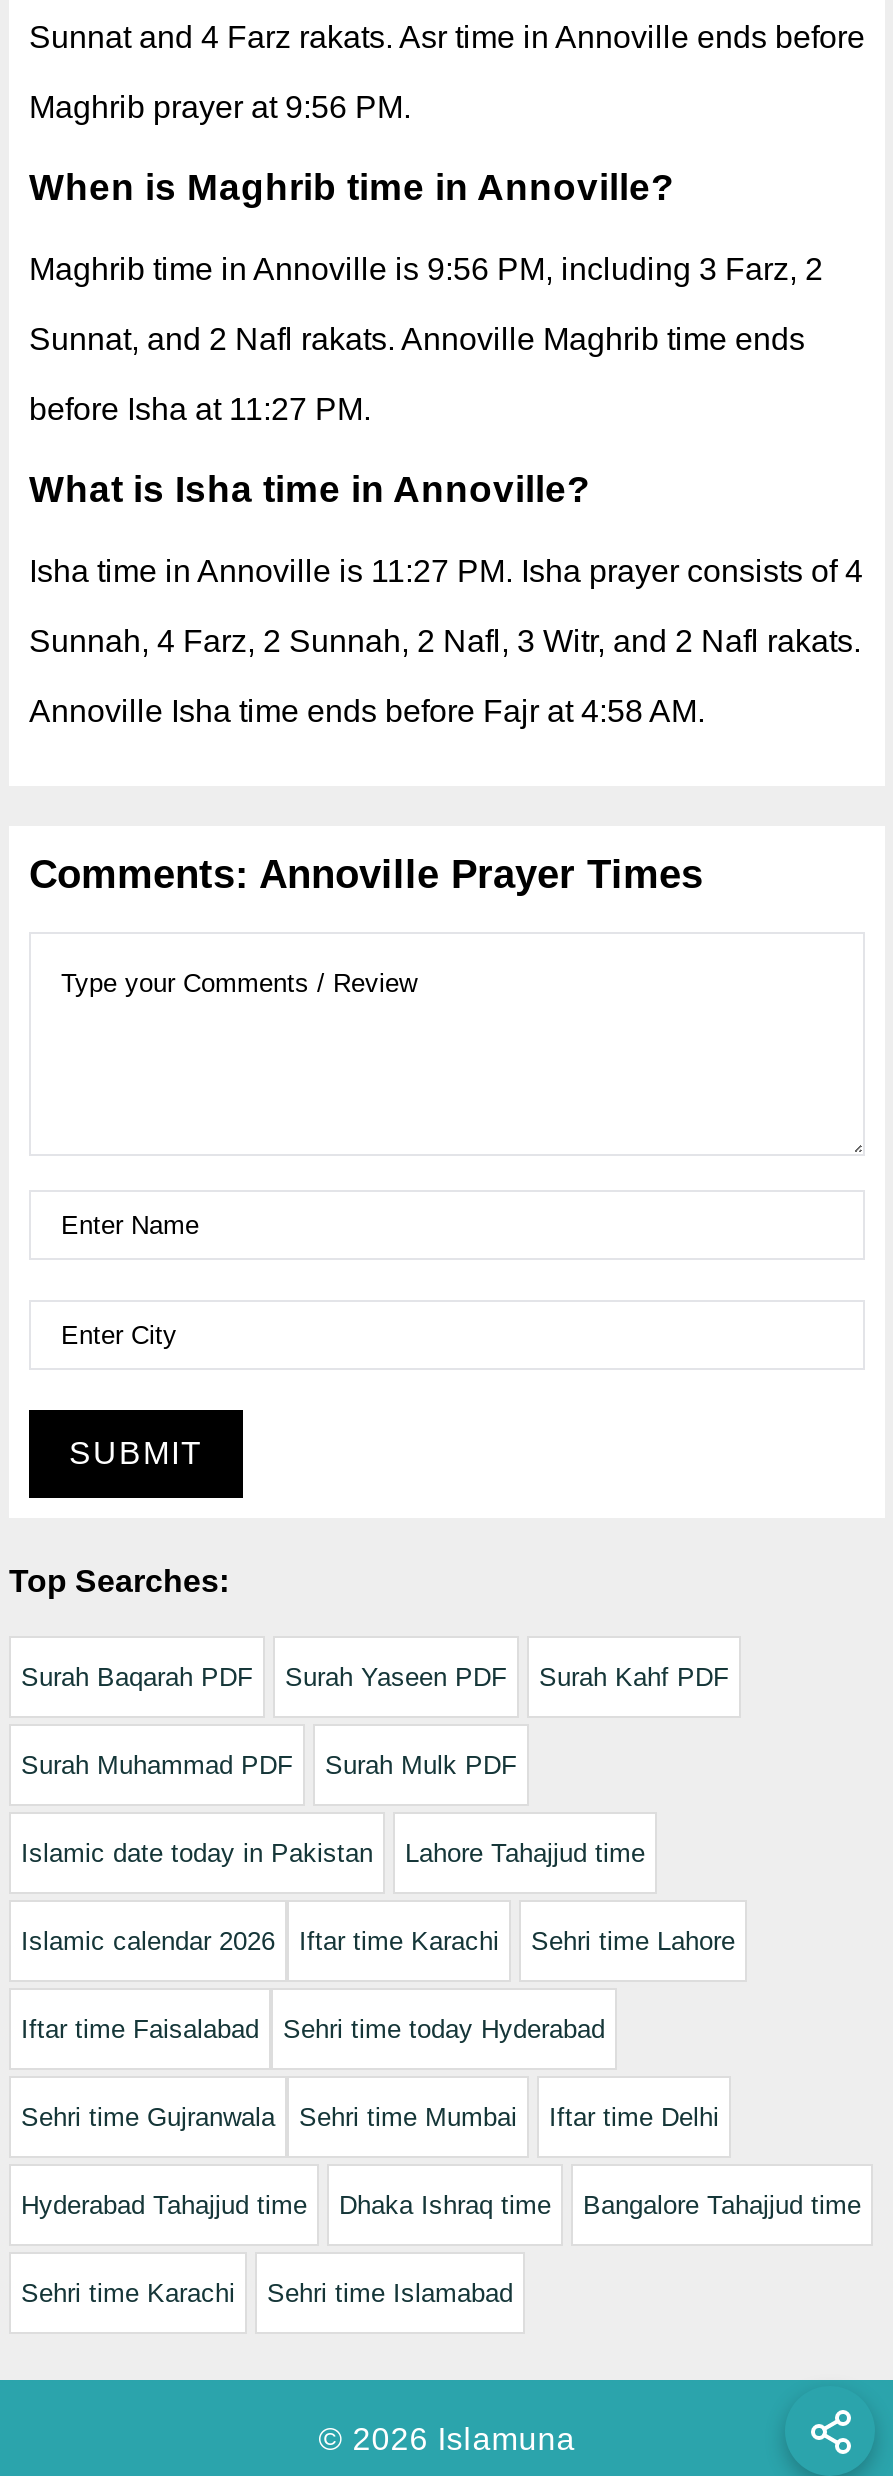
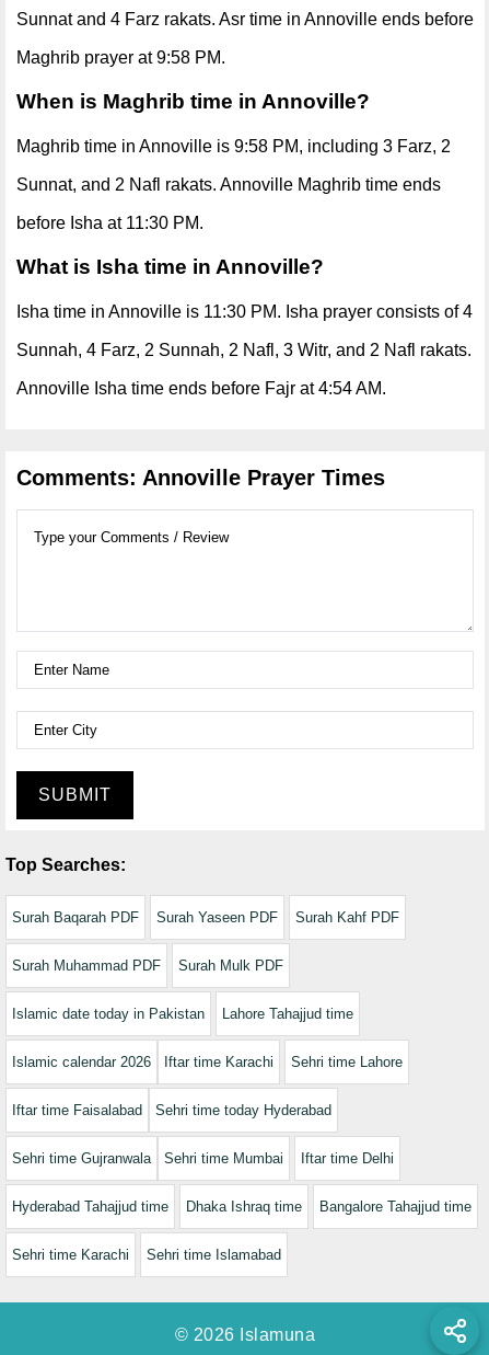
[29,90,411,124] Maghrib prayer at 9:56 PM. -> [16,48,225,67] Maghrib prayer at 9:58 PM.
[29,252,823,286] Maghrib time in Annoville is 9:56 PM, including 3 Farz, 2 -> [16,137,451,156] Maghrib time in Annoville is 9:58 PM, including 3 Farz, 2
[29,392,371,426] before Isha at 11:27 PM. -> [16,214,203,232] before Isha at 11:30 PM.
[29,554,863,588] Isha time in Annoville is 11:27 PM. Isha prayer consists of 4 -> [16,302,473,321] Isha time in Annoville is 11:30 PM. Isha prayer consists of 4
[29,694,705,728] Annoville Isha time ends before Fajr at 4:58 AM. -> [16,379,386,398] Annoville Isha time ends before Fajr at 4:54 AM.

